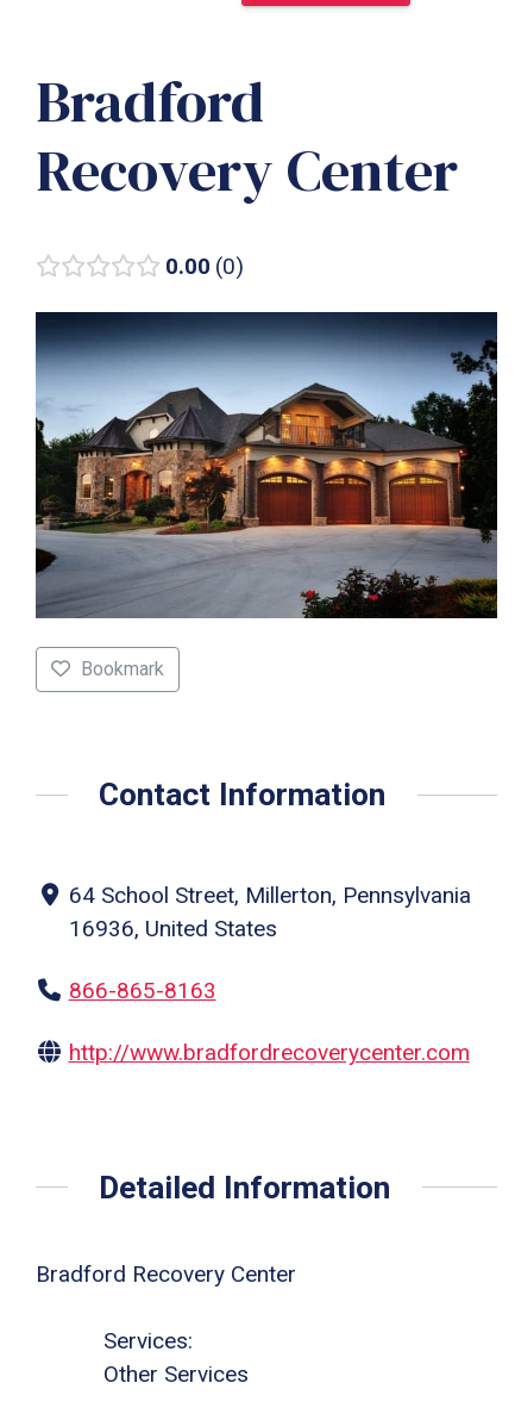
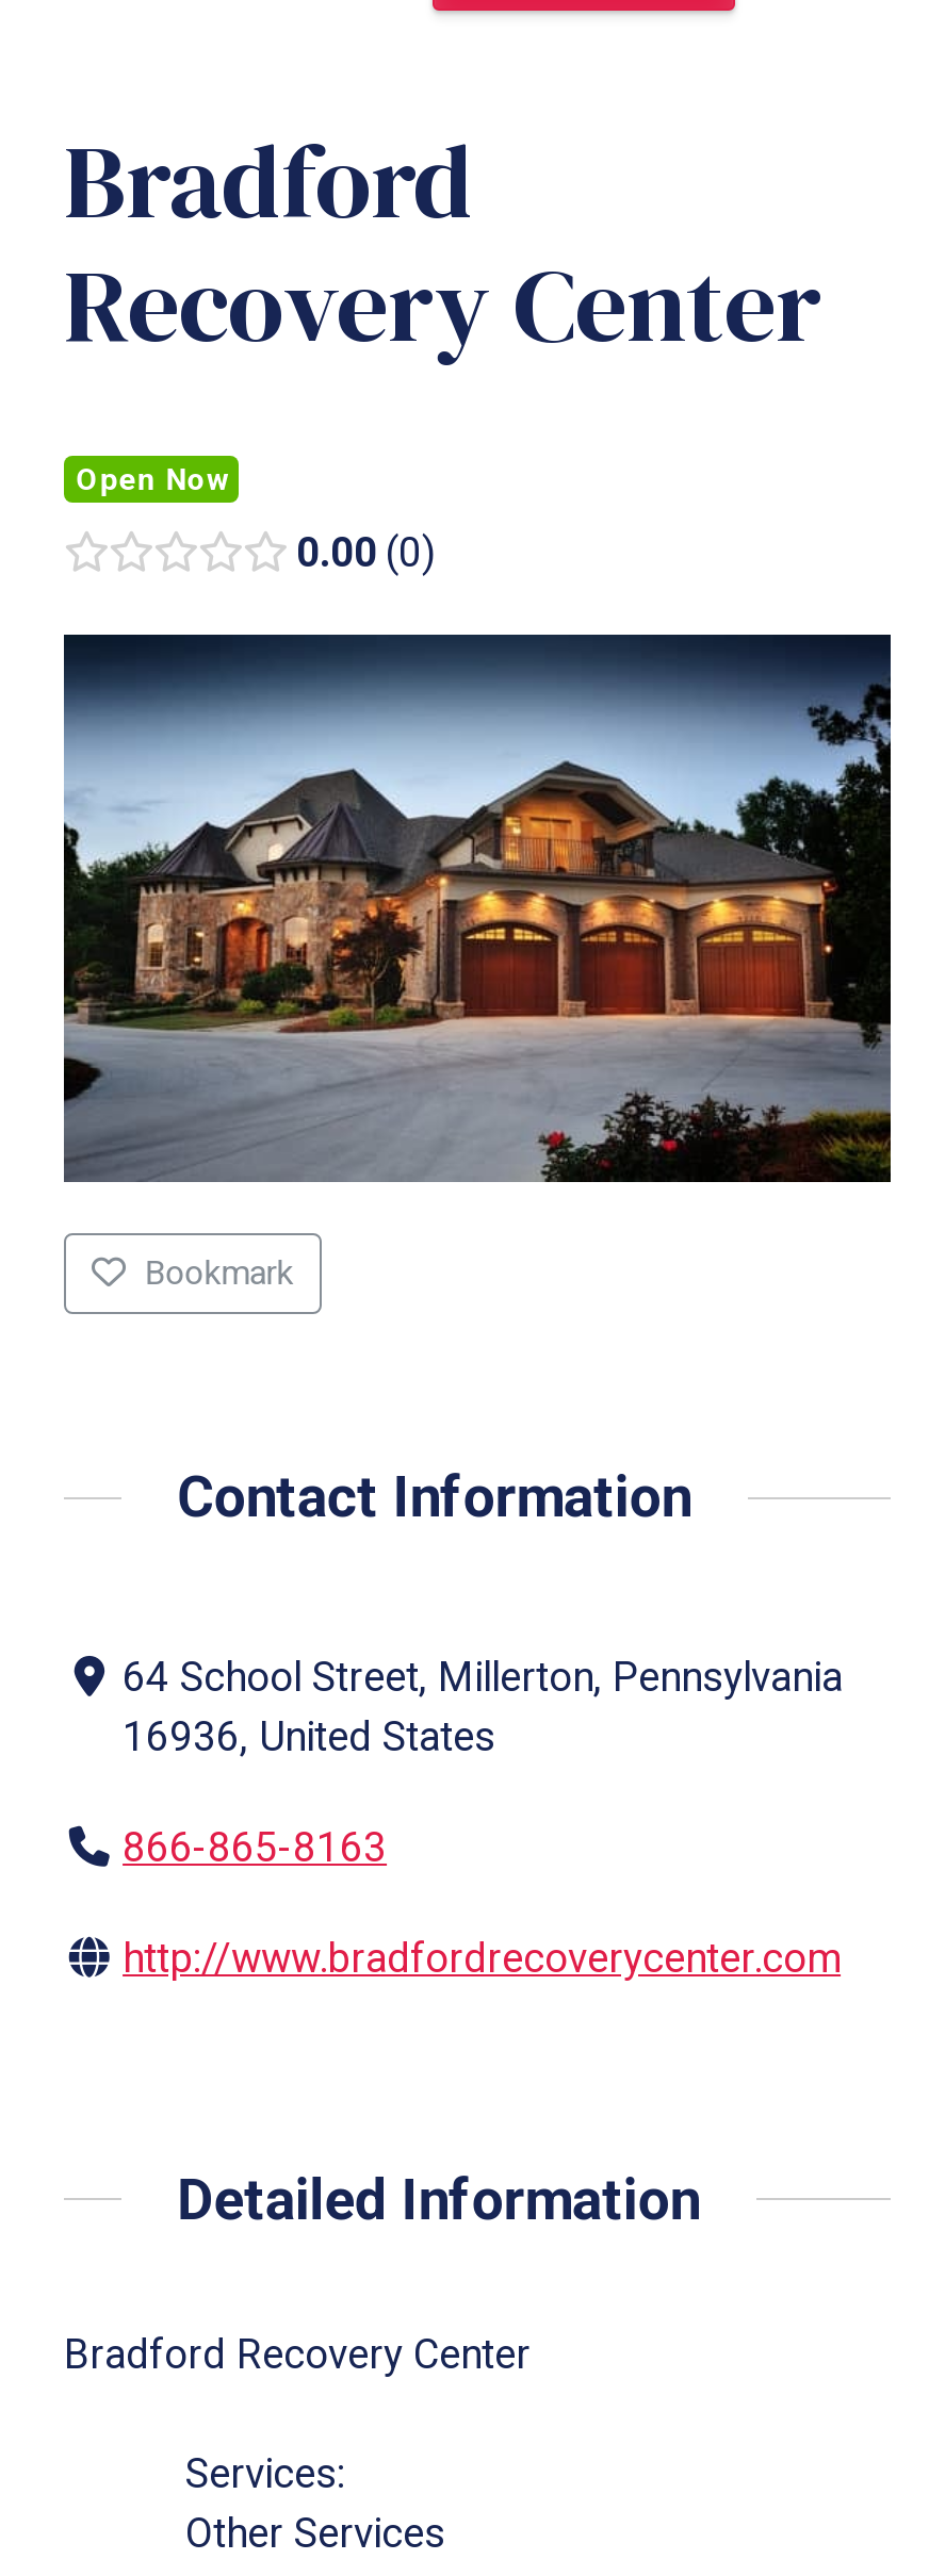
none -> [76,462,227,496] Open Now

